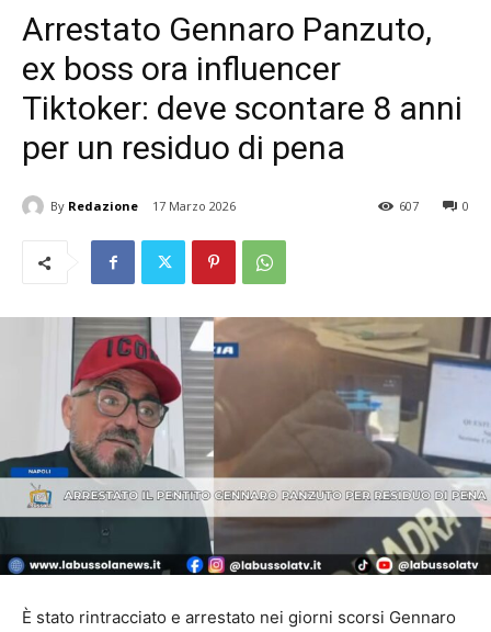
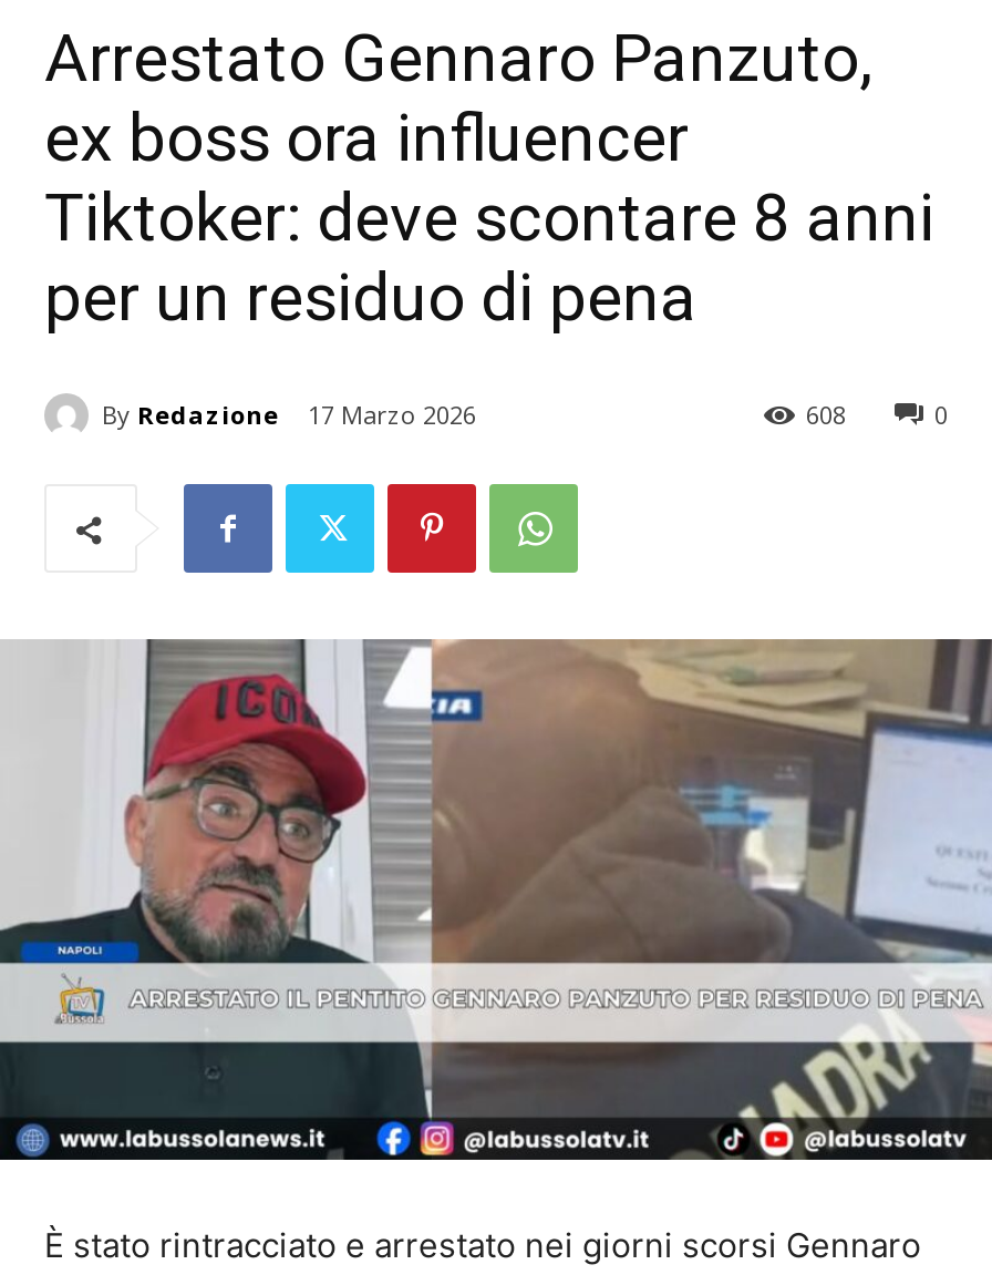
[399,198,419,214] 607 -> [806,398,846,431] 608

